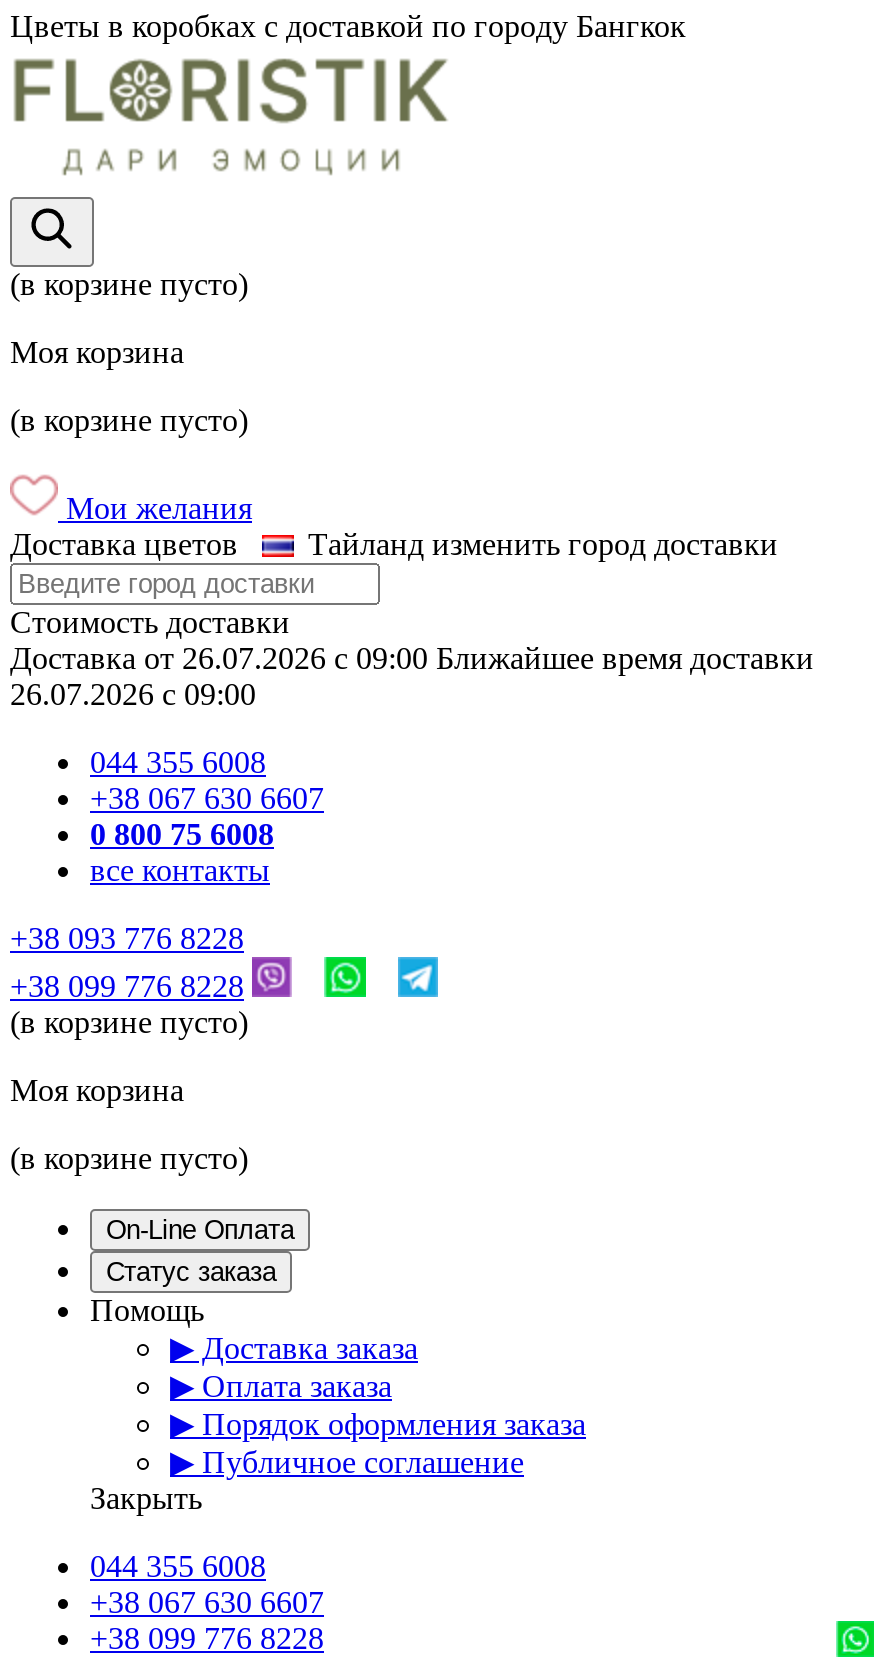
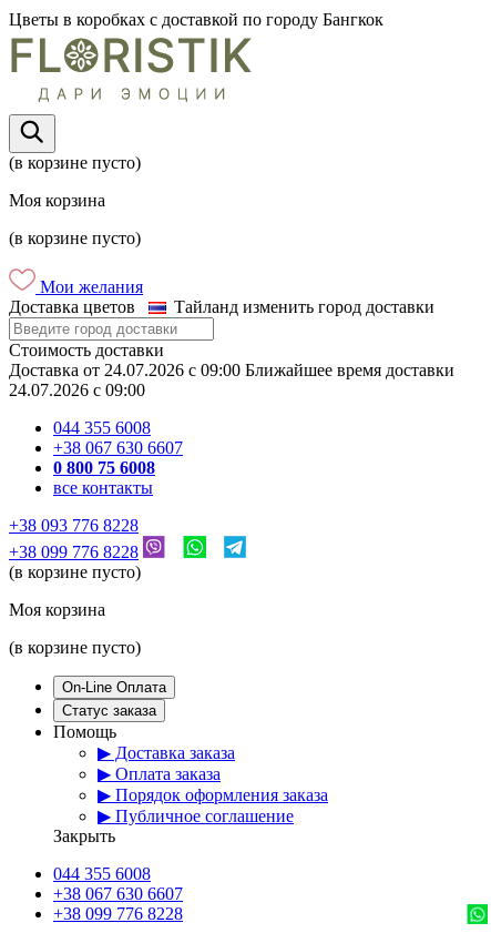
[10,641,814,675] Доставка от 26.07.2026 c 09:00 Ближайшее время доставки -> [9,361,454,379] Доставка от 24.07.2026 c 09:00 Ближайшее время доставки
[10,677,256,711] 26.07.2026 c 09:00 -> [9,381,145,399] 24.07.2026 c 09:00

